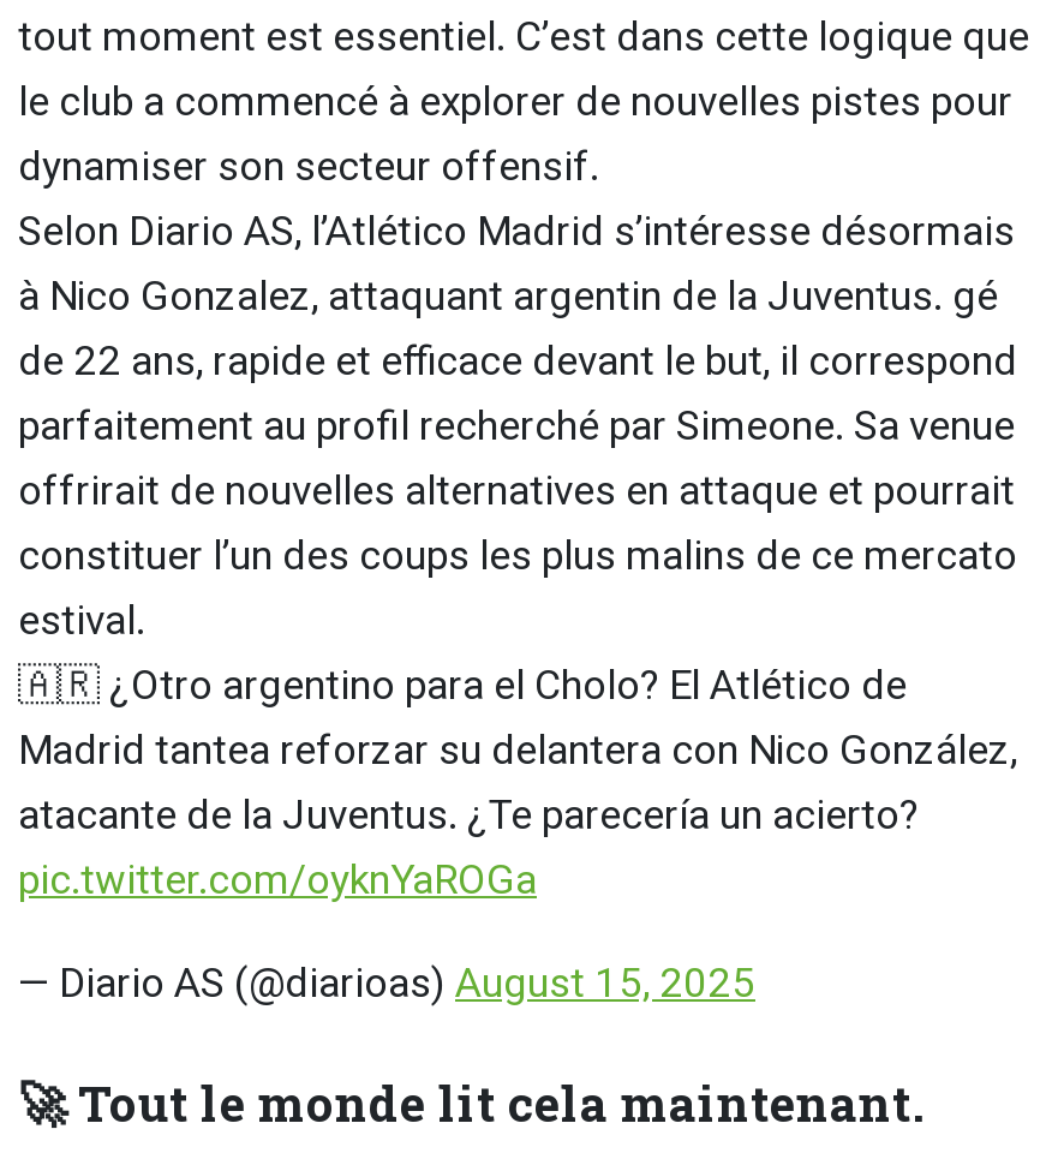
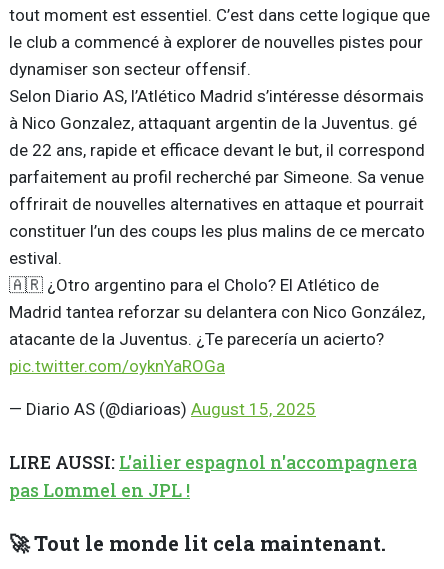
none -> [9,451,417,502] LIRE AUSSI: L'ailier espagnol n'accompagnera | pas Lommel en JPL !

